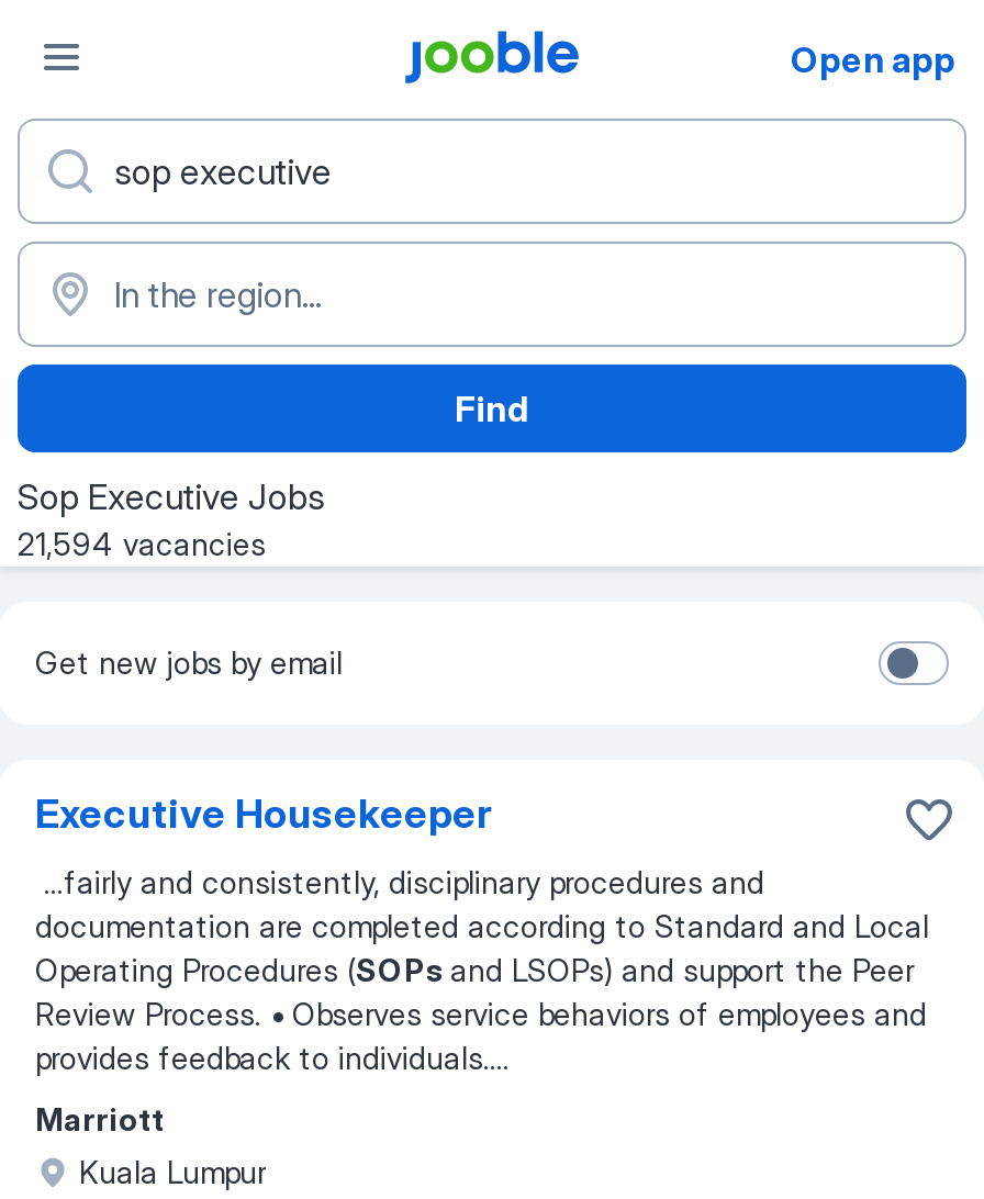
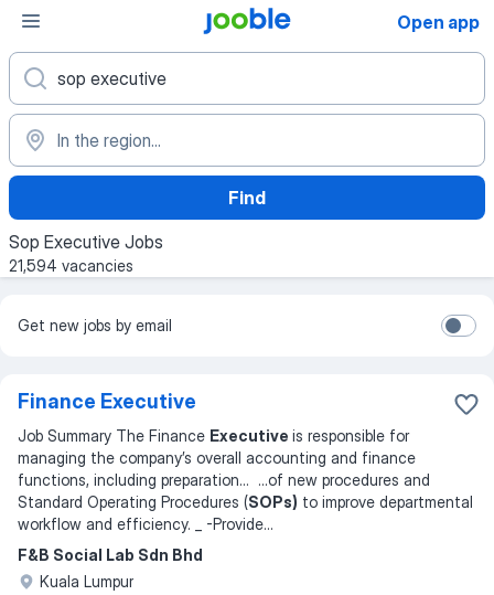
[35,791,492,837] Executive Housekeeper -> [18,390,196,413] Finance Executive
[35,863,929,1076] ...fairly and consistently, disciplinary procedures and | documentation are completed according to Standard and Local | Operating Procedures (SOPs and LSOPs) and support the Peer | Review Process. • Observes service behaviors of employees and | provides feedback to individuals.... -> [18,426,473,533] Job Summary The Finance Executive is responsible for | managing the company’s overall accounting and finance | functions, including preparation... ...of new procedures and | Standard Operating Procedures (SOPs) to improve departmental | workflow and efficiency. _ -Provide...
[35,1100,167,1138] Marriott -> [18,545,203,564] F&B Social Lab Sdn Bhd

